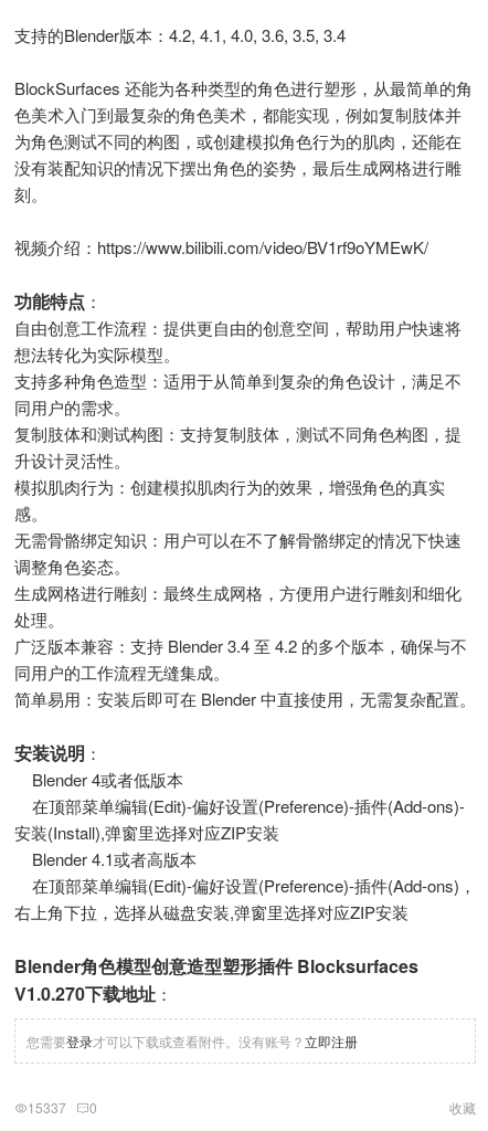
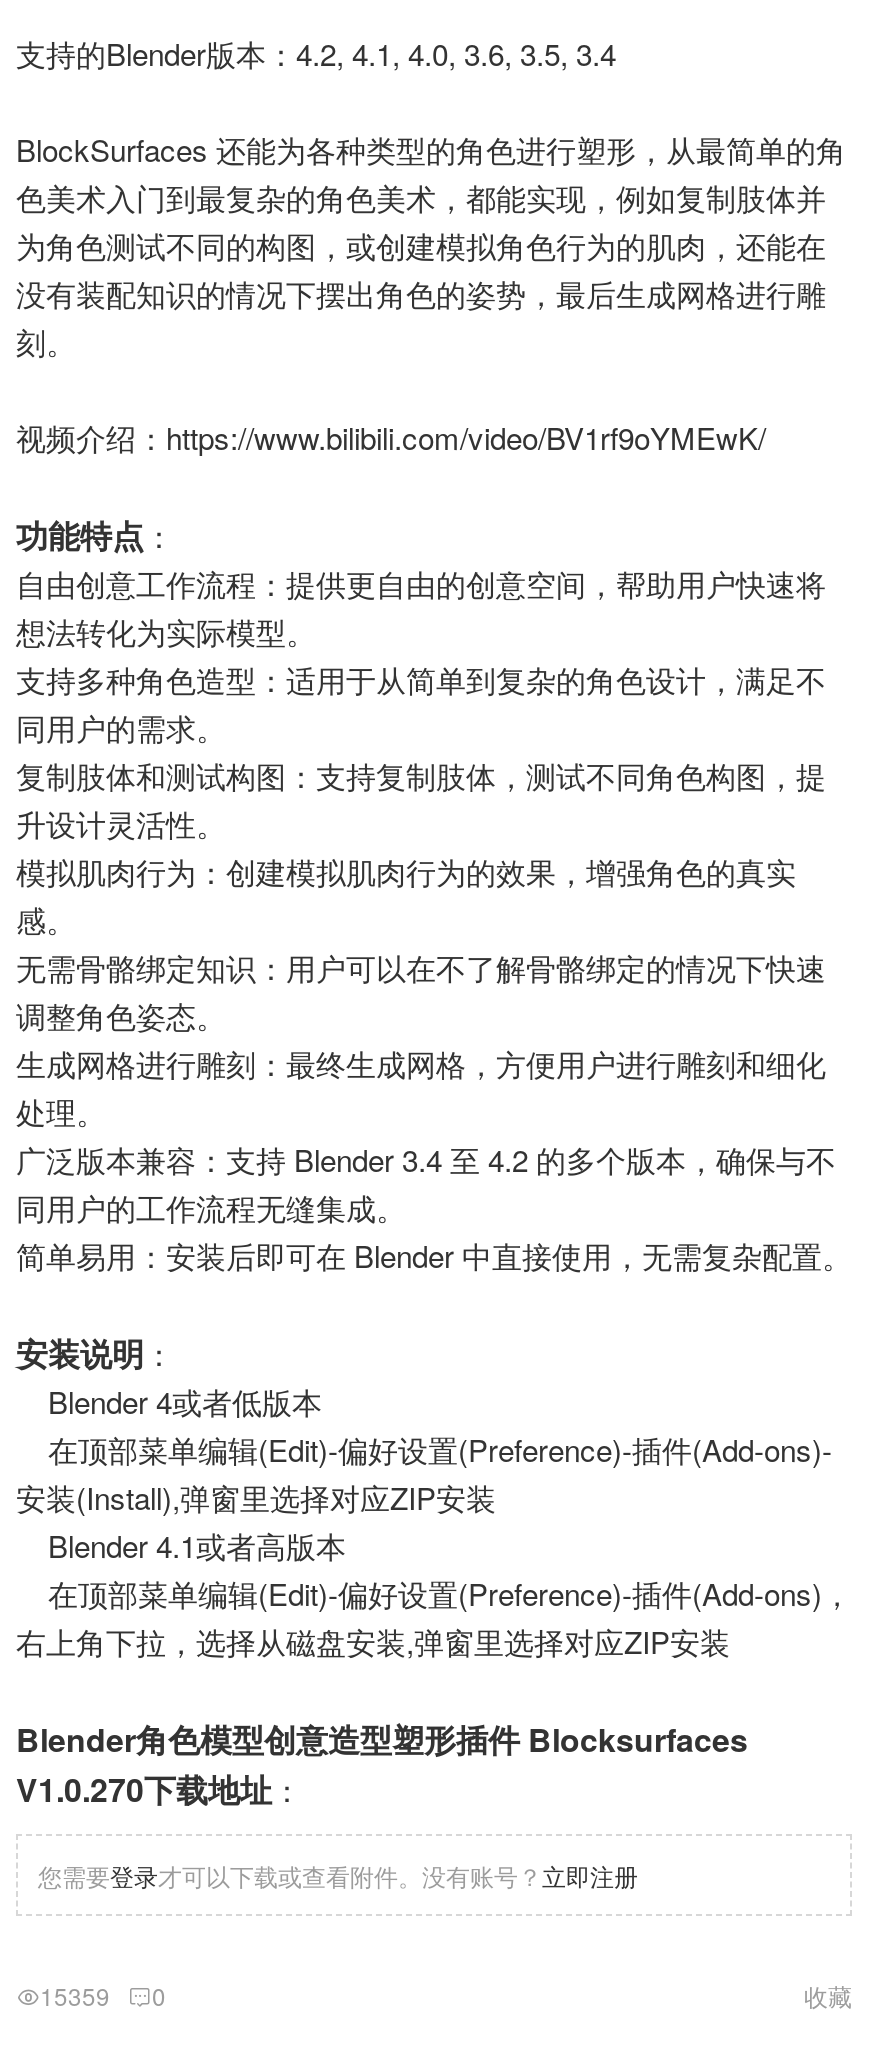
[28,1098,104,1117] 15337 0 -> [40,1978,178,2012] 15359 0

